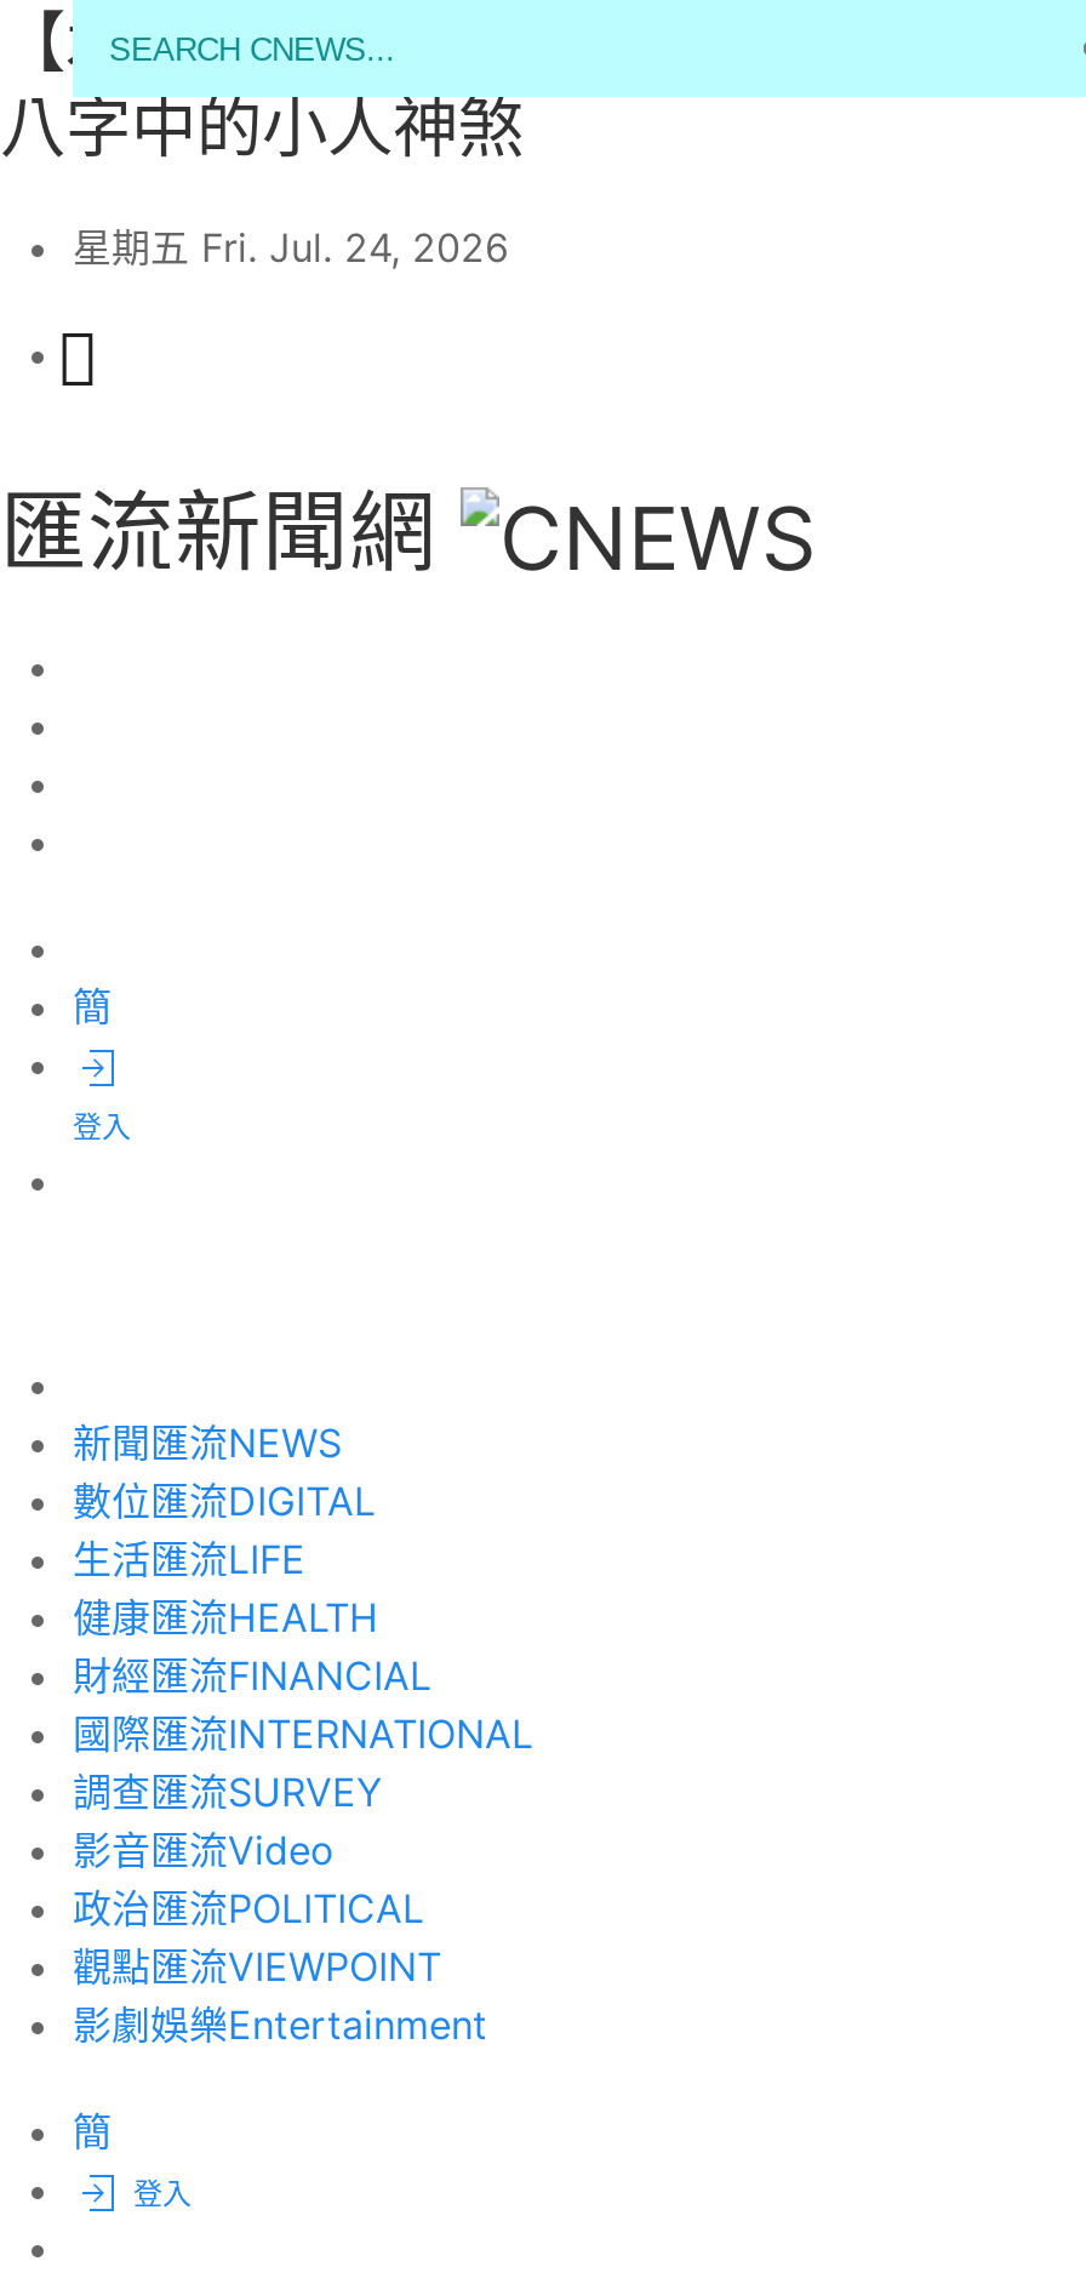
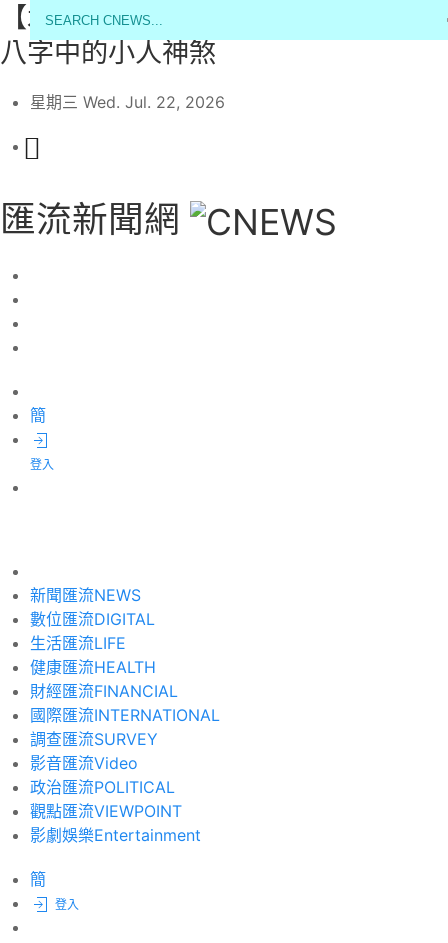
[73,223,509,272] 星期五 Fri. Jul. 24, 2026 -> [30,92,225,112] 星期三 Wed. Jul. 22, 2026

